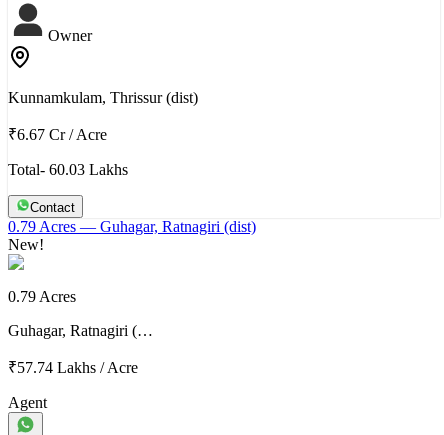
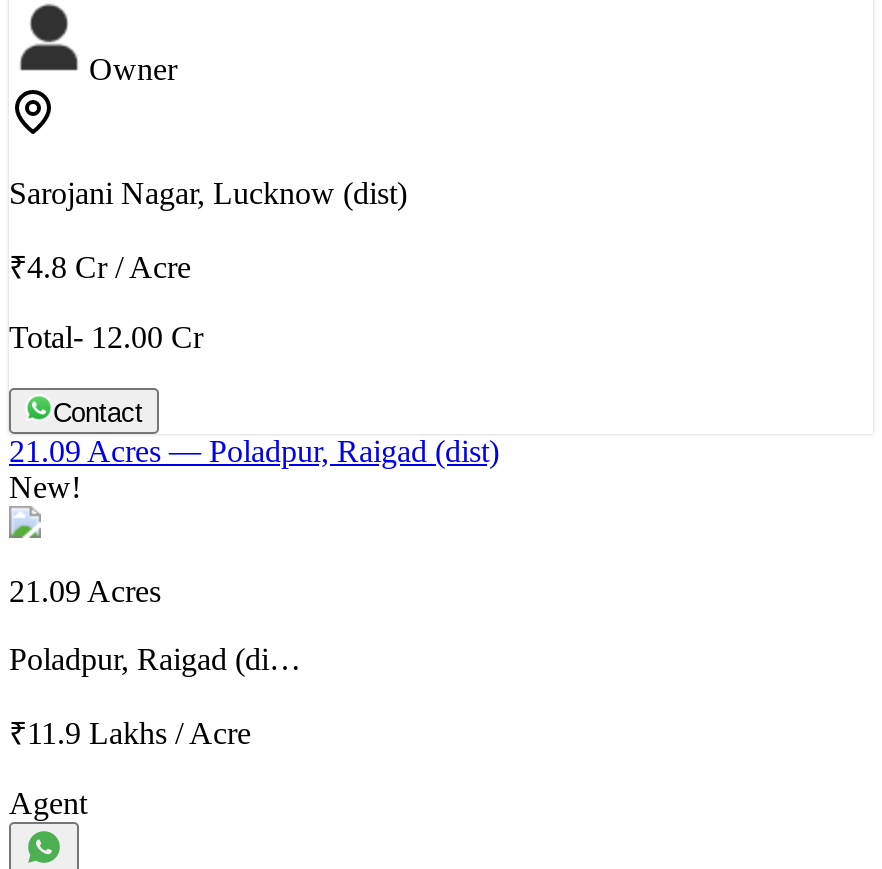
[8,89,198,106] Kunnamkulam, Thrissur (dist) -> [9,177,407,211] Sarojani Nagar, Lucknow (dist)
[8,126,107,143] ₹6.67 Cr / Acre -> [9,251,191,285] ₹4.8 Cr / Acre
[8,161,128,178] Total- 60.03 Lakhs -> [9,321,203,355] Total- 12.00 Cr
[8,218,256,235] 0.79 Acres — Guhagar, Ratnagiri (dist) -> [9,435,499,469] 21.09 Acres — Poladpur, Raigad (dist)
[8,288,76,305] 0.79 Acres -> [9,575,161,609] 21.09 Acres
[8,322,153,339] Guhagar, Ratnagiri (… -> [9,643,301,677] Poladpur, Raigad (di…
[8,359,138,376] ₹57.74 Lakhs / Acre -> [9,717,251,751] ₹11.9 Lakhs / Acre

